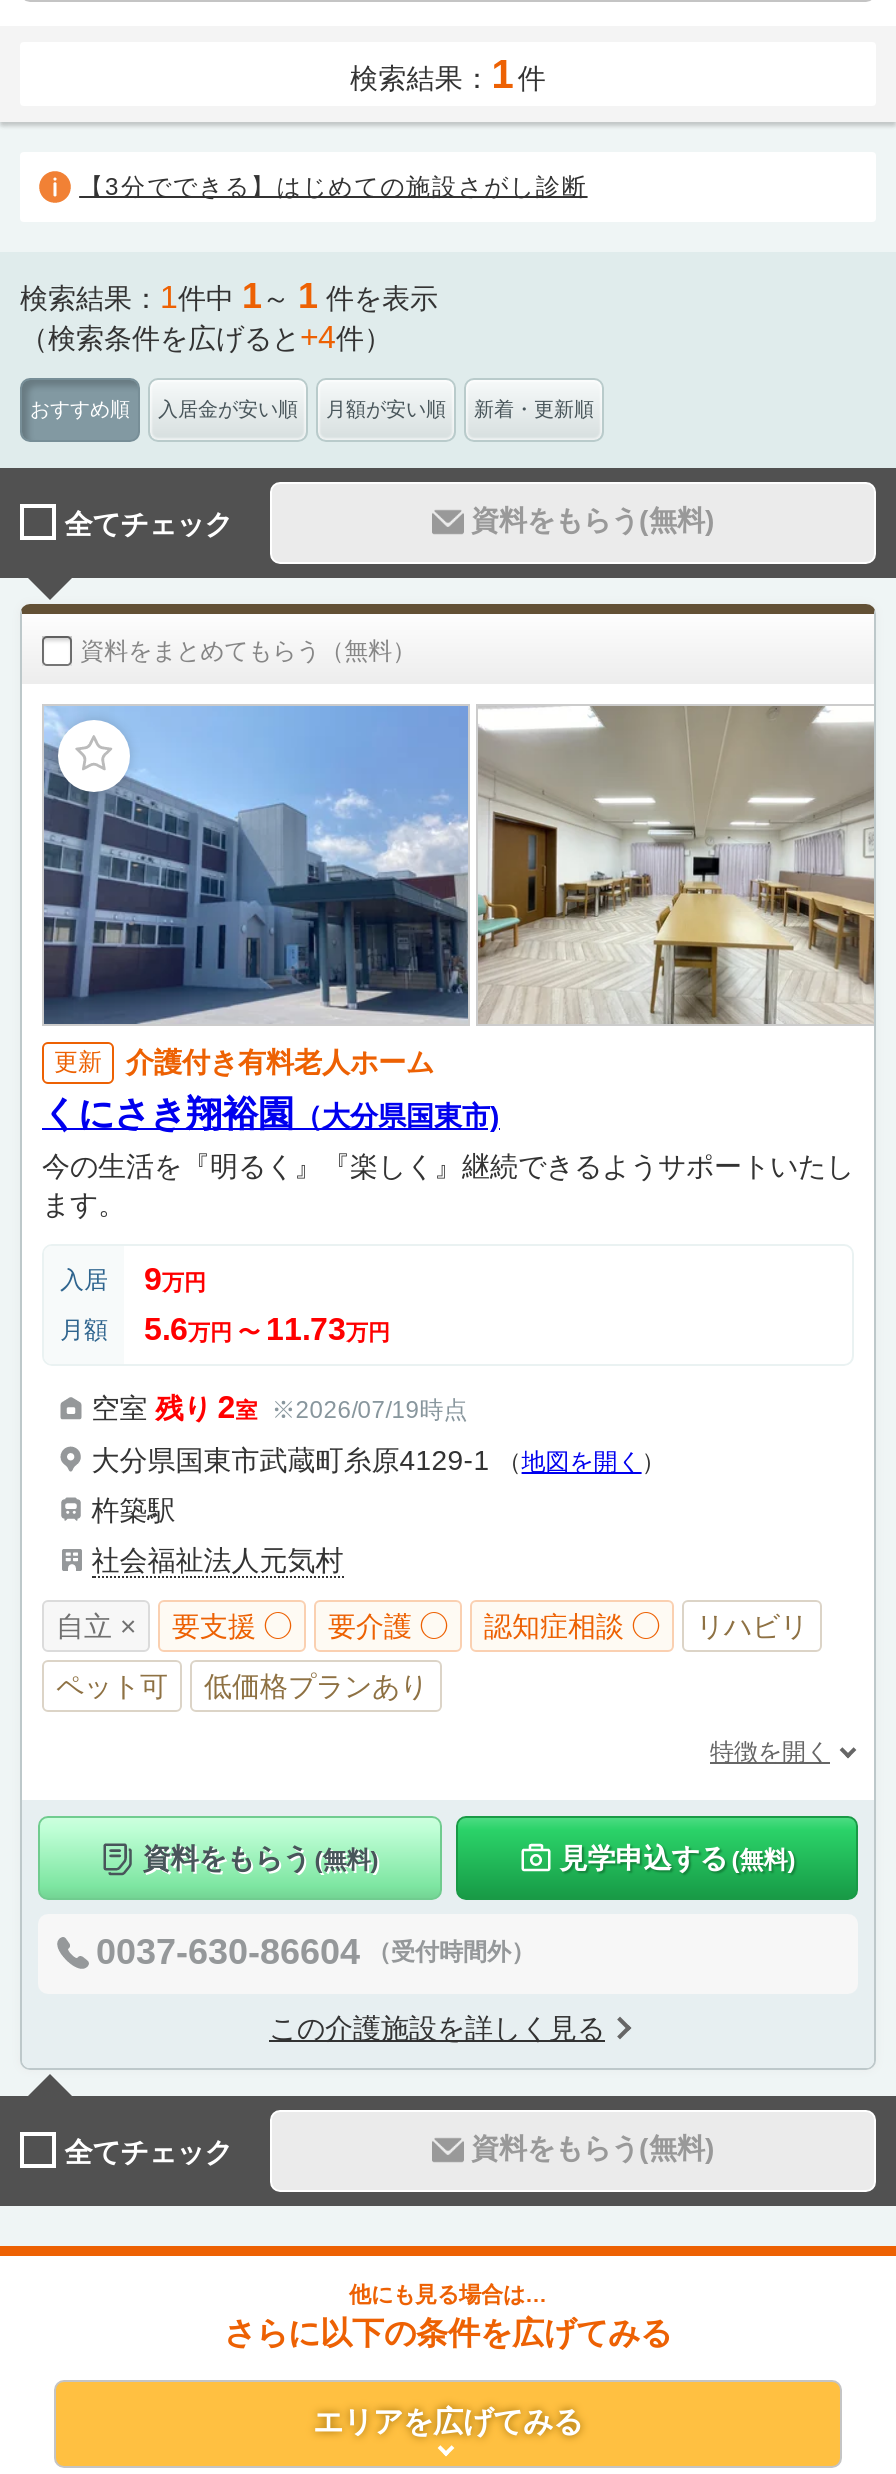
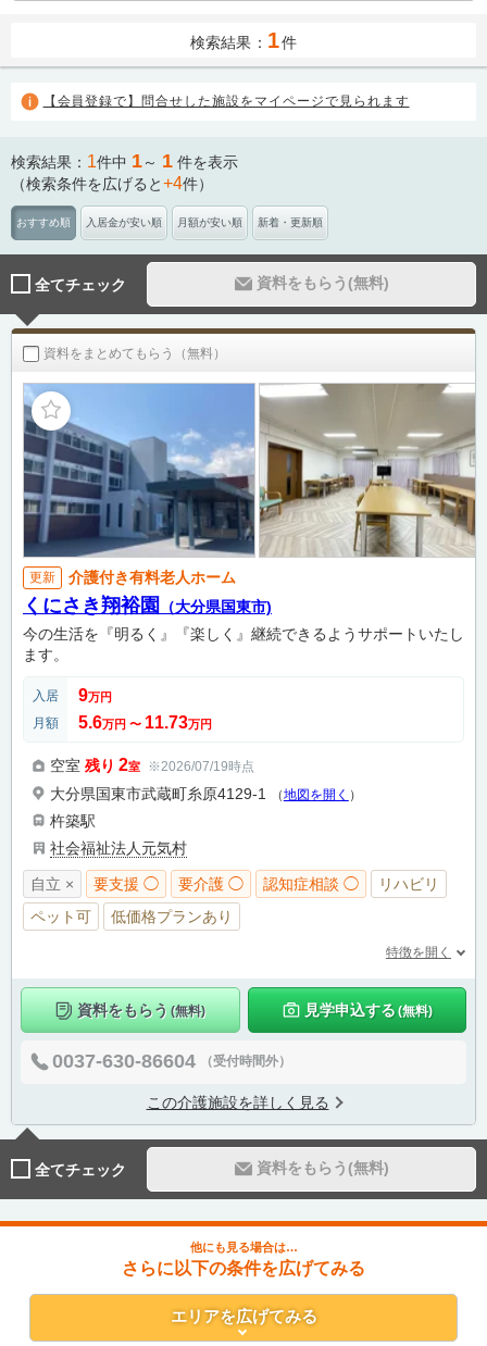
[79,173,588,201] 【3分でできる】はじめての施設さがし診断 -> [43,94,409,109] 【会員登録で】問合せした施設をマイページで見られます

